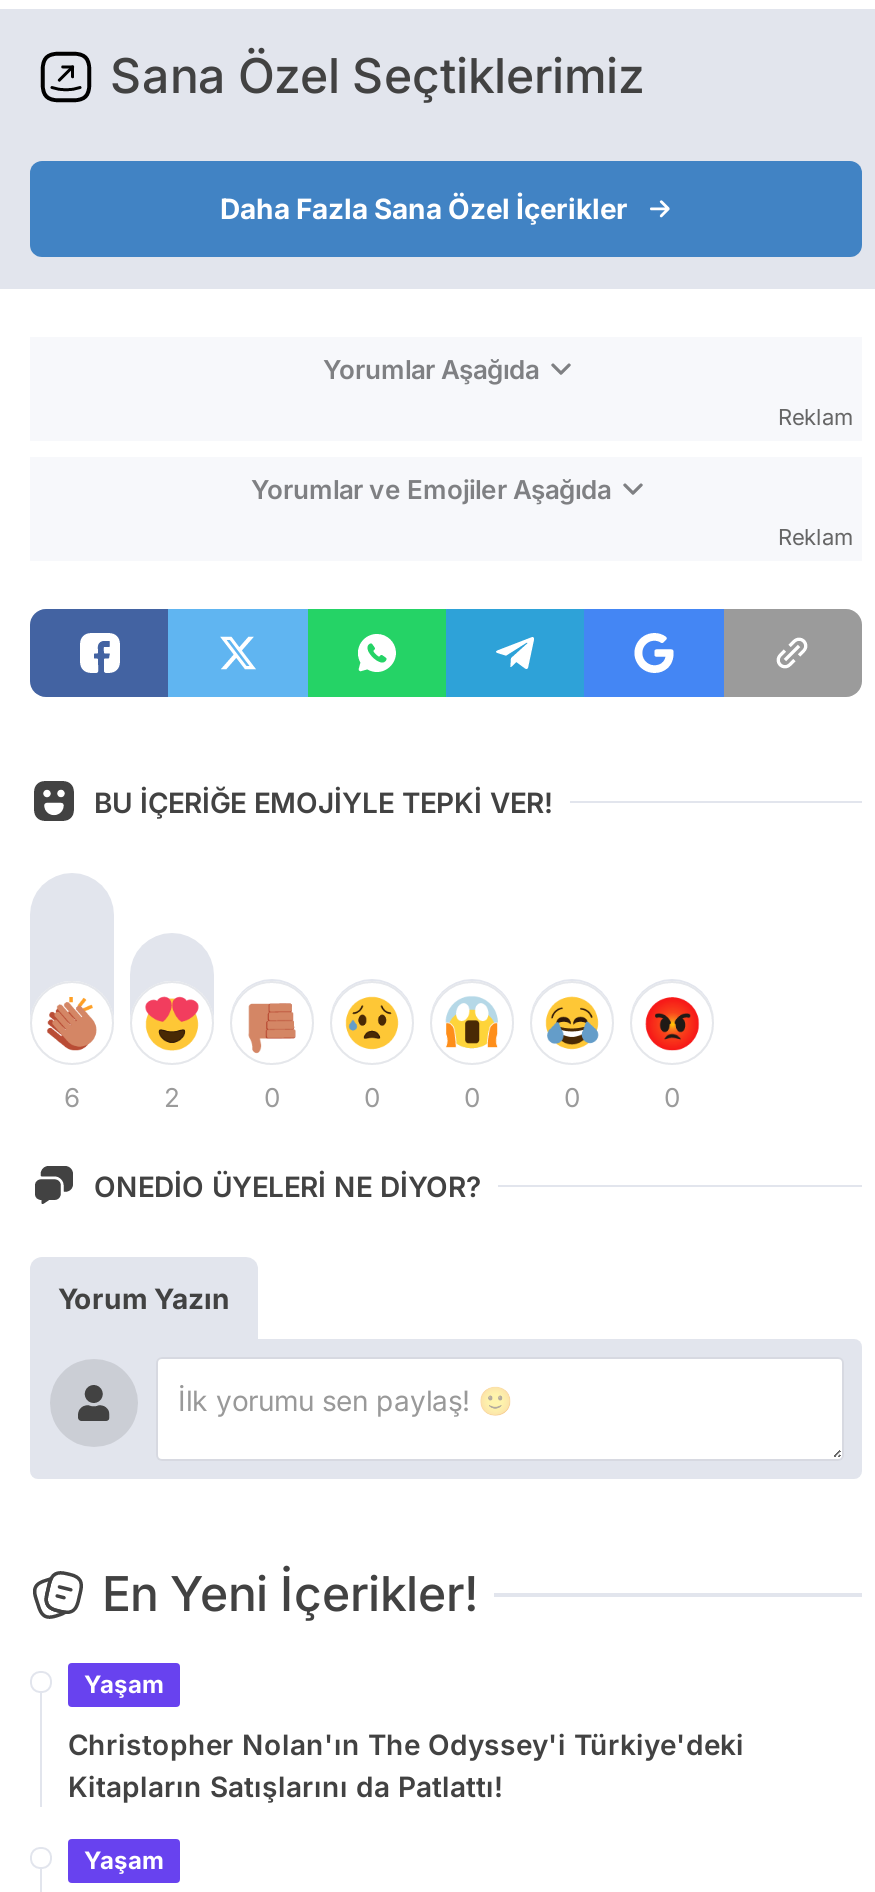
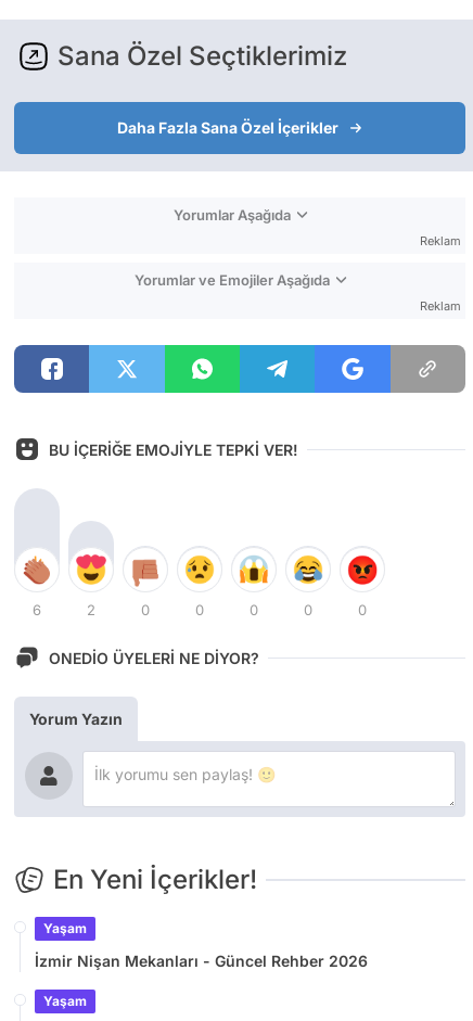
[68,1727,744,1803] Christopher Nolan'ın The Odyssey'i Türkiye'deki | Kitapların Satışlarını da Patlattı! -> [35,952,368,970] İzmir Nişan Mekanları - Güncel Rehber 2026

